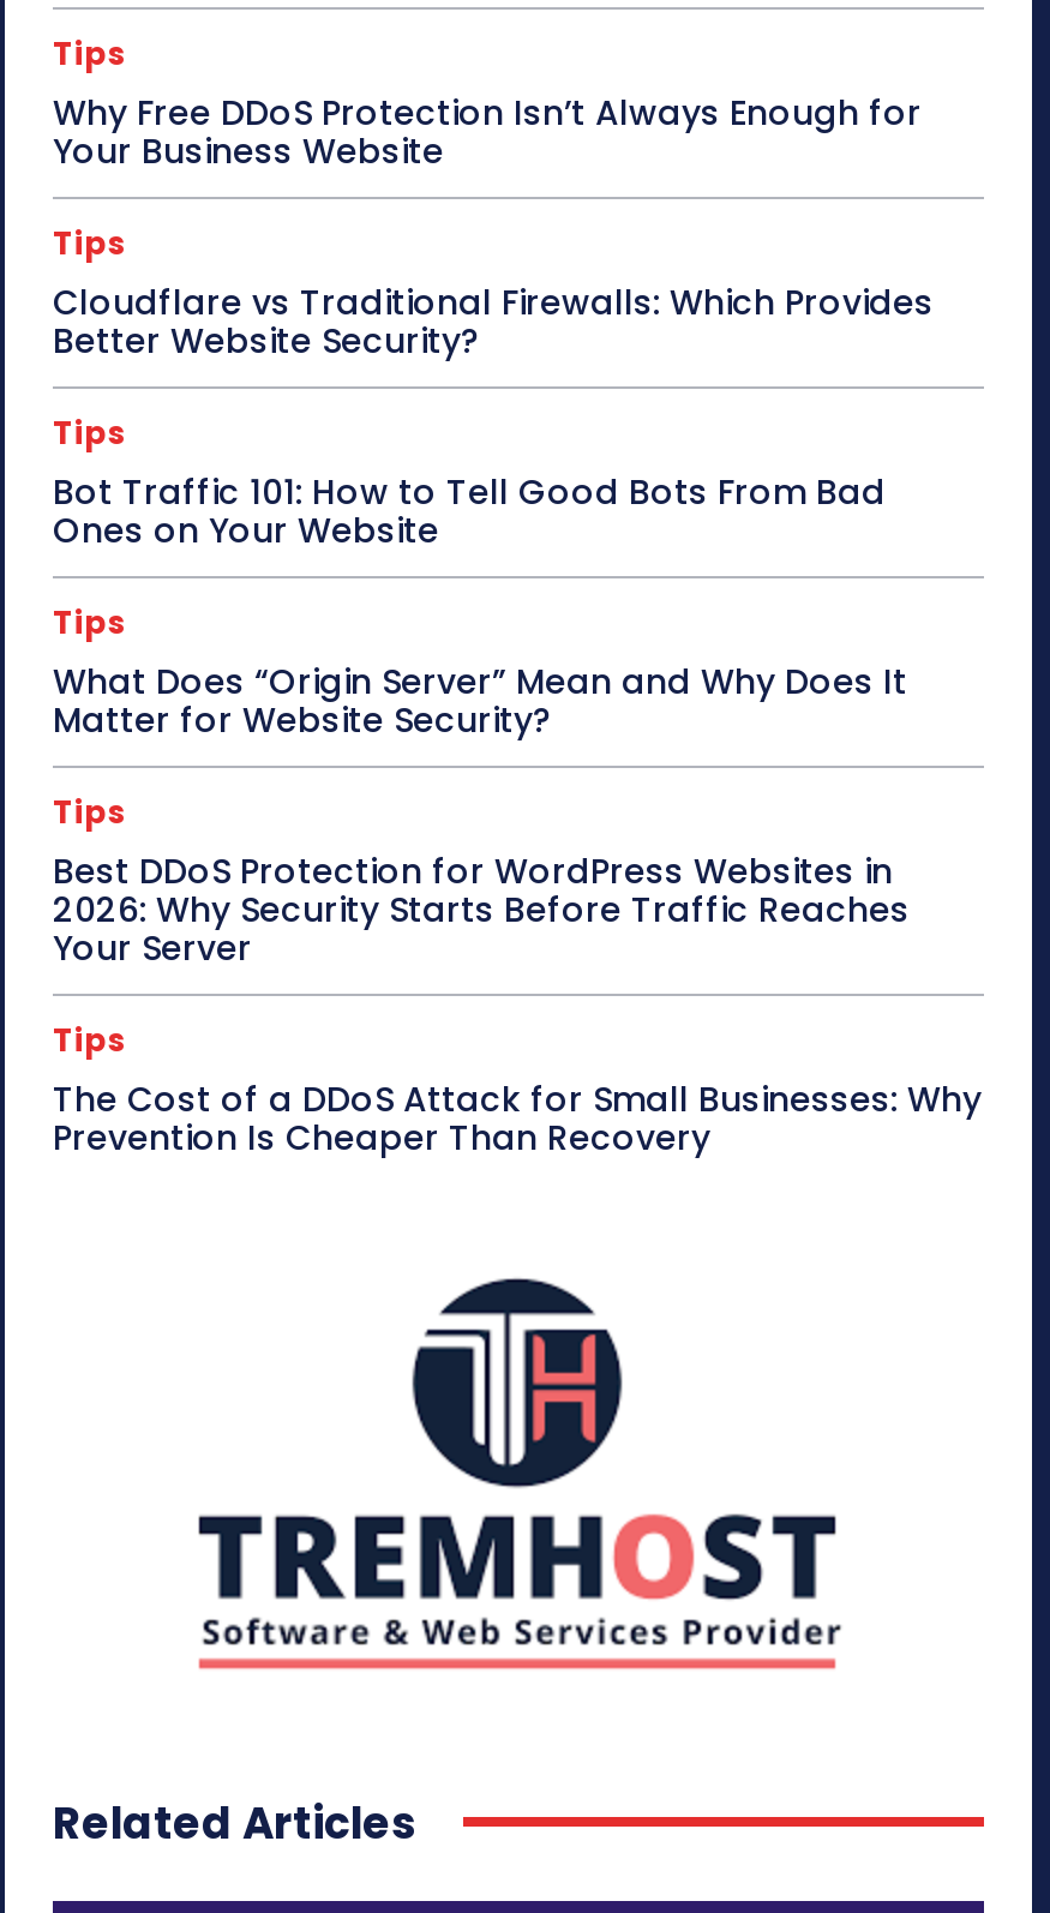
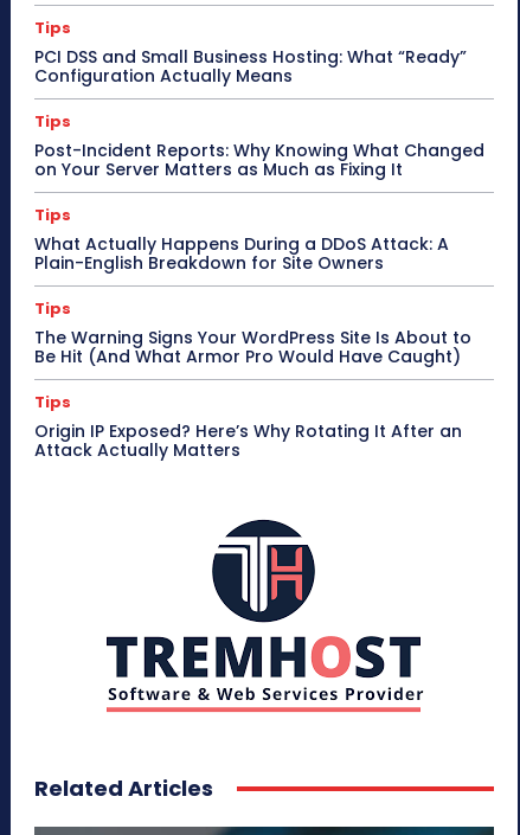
[53,87,922,174] Why Free DDoS Protection Isn’t Always Enough for | Your Business Website -> [34,45,467,88] PCI DSS and Small Business Hosting: What “Ready” | Configuration Actually Means
[53,277,934,363] Cloudflare vs Traditional Firewalls: Which Provides | Better Website Security? -> [34,139,484,182] Post-Incident Reports: Why Knowing What Changed | on Your Server Matters as Much as Fixing It
[53,467,886,553] Bot Traffic 101: How to Tell Good Bots From Bad | Ones on Your Website -> [34,233,449,275] What Actually Happens During a DDoS Attack: A | Plain-English Breakdown for Site Owners
[53,656,907,743] What Does “Origin Server” Mean and Why Does It | Matter for Website Security? -> [34,326,471,369] The Warning Signs Your WordPress Site Is About to | Be Hit (And What Armor Pro Would Have Caught)
[53,846,982,1160] Best DDoS Protection for WordPress Websites in | 2026: Why Security Starts Before Traffic Reaches | Your Server | Tips | The Cost of a DDoS Attack for Small Businesses: Why | Prevention Is Cheaper Than Recovery -> [34,420,462,462] Origin IP Exposed? Here’s Why Rotating It After an | Attack Actually Matters

